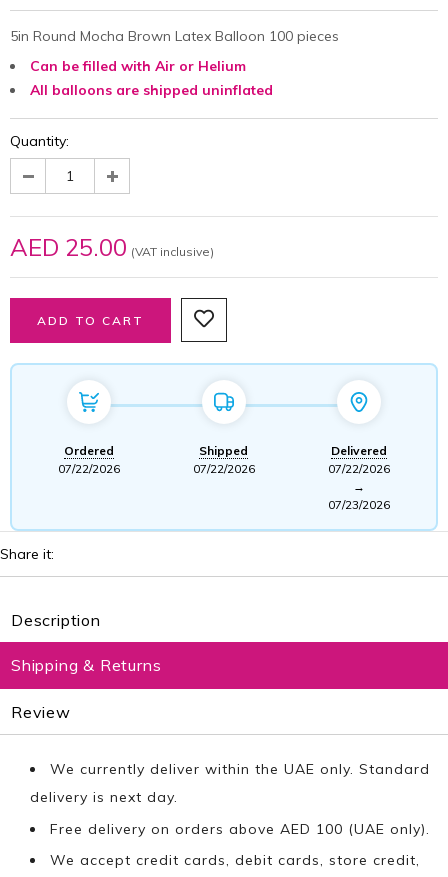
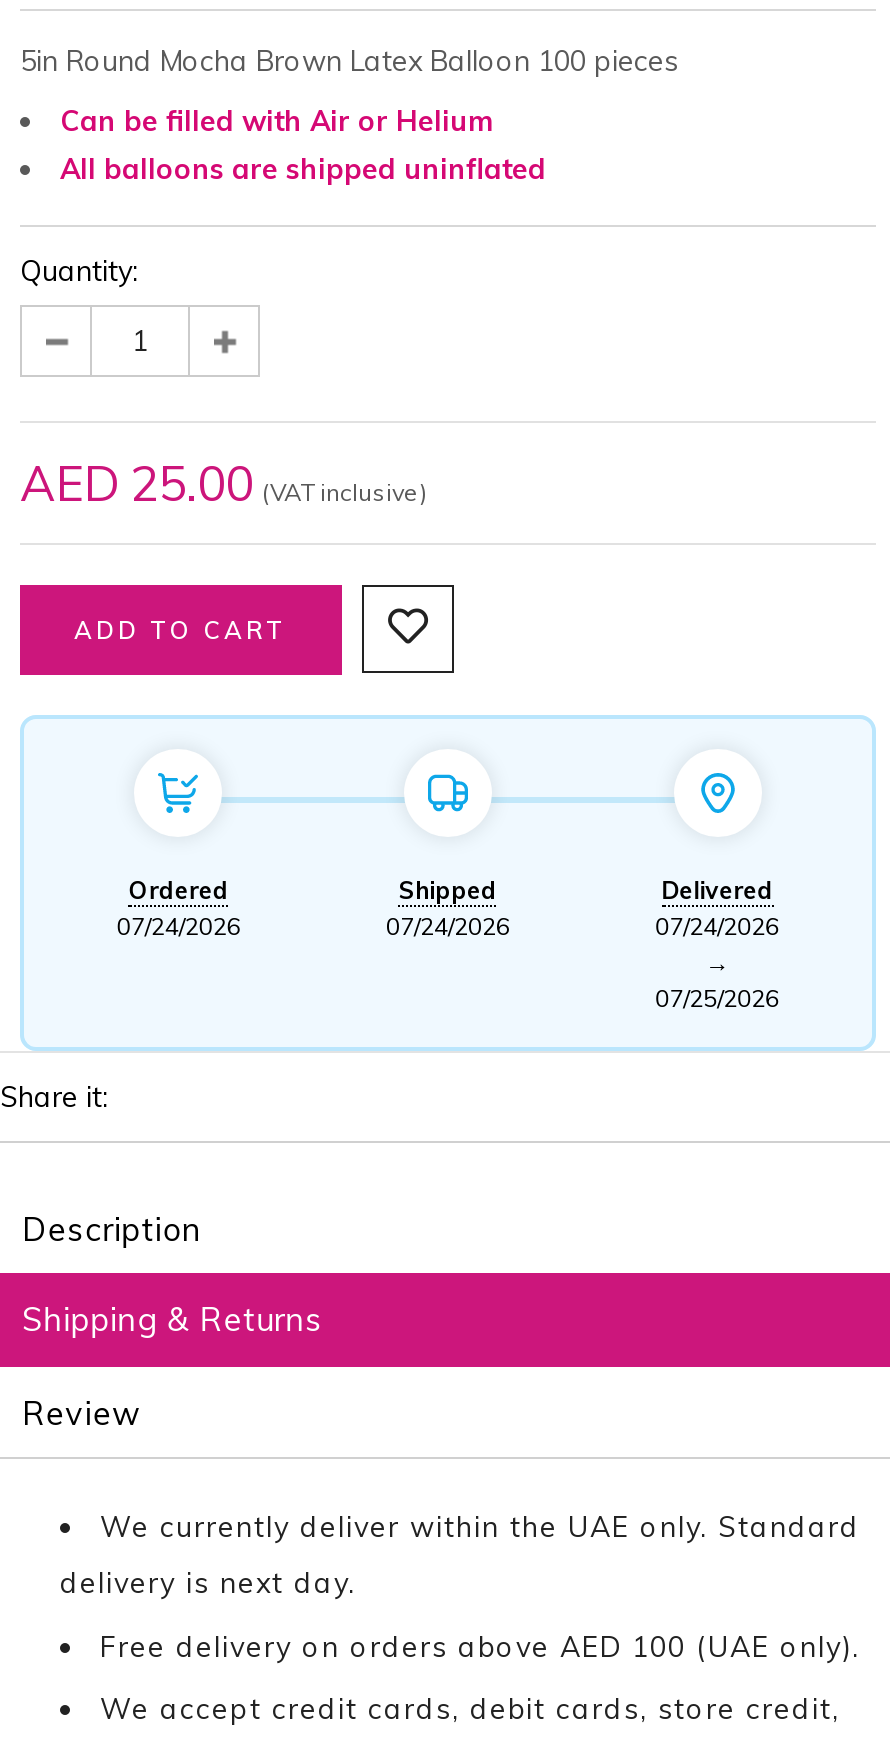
[58,461,120,476] 07/22/2026 -> [117,912,241,942] 07/24/2026
[193,461,255,476] 07/22/2026 -> [386,912,510,942] 07/24/2026
[328,461,390,476] 07/22/2026 -> [655,912,779,942] 07/24/2026
[328,497,390,512] 07/23/2026 -> [655,984,779,1014] 07/25/2026

